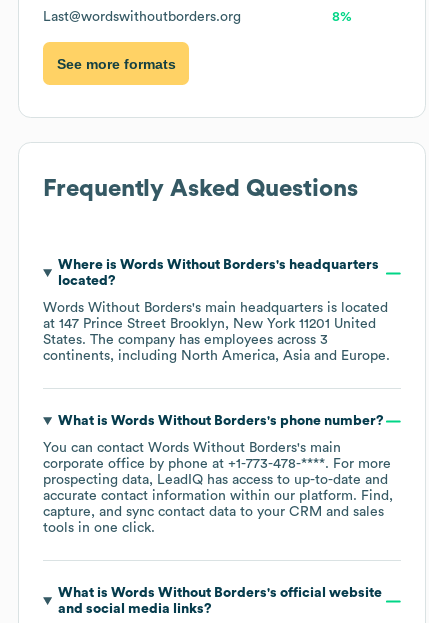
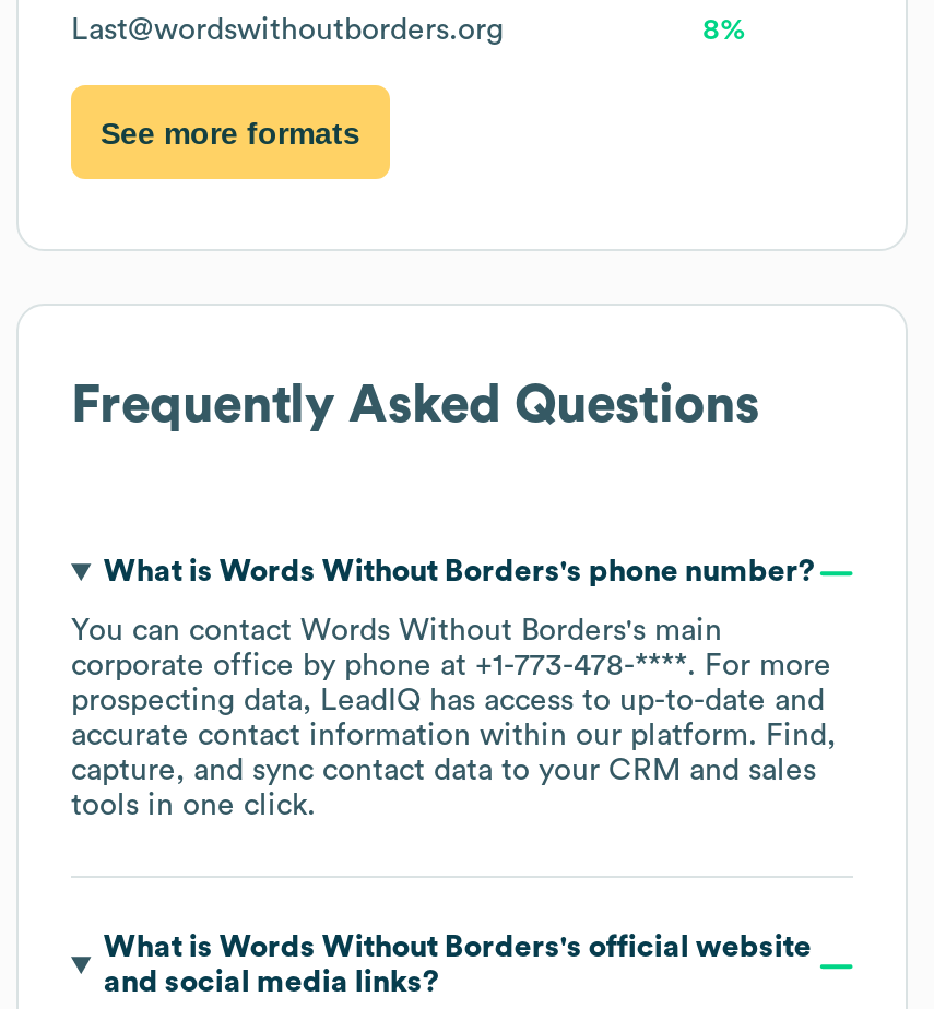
[43,258,390,363] Where is Words Without Borders's headquarters | located? | Words Without Borders's main headquarters is located | at 147 Prince Street Brooklyn, New York 11201 United | States. The company has employees across 3 | continents, including North America Asia | Europe. -> none

